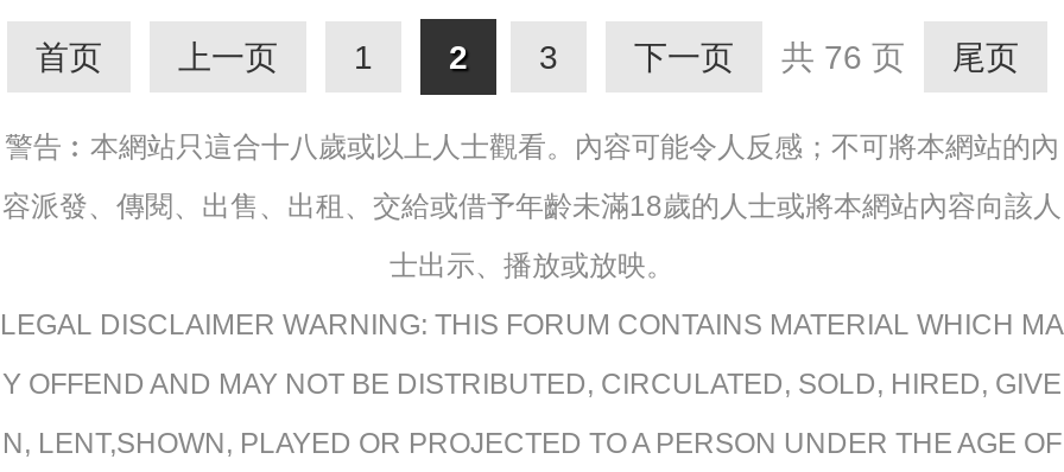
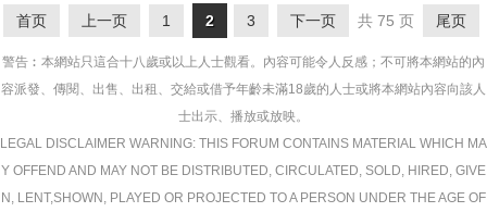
[36,38,1019,76] 首页 上一页 1 2 3 下一页 共 76 页 尾页 -> [16,12,466,29] 首页 上一页 1 2 3 下一页 共 75 页 尾页

